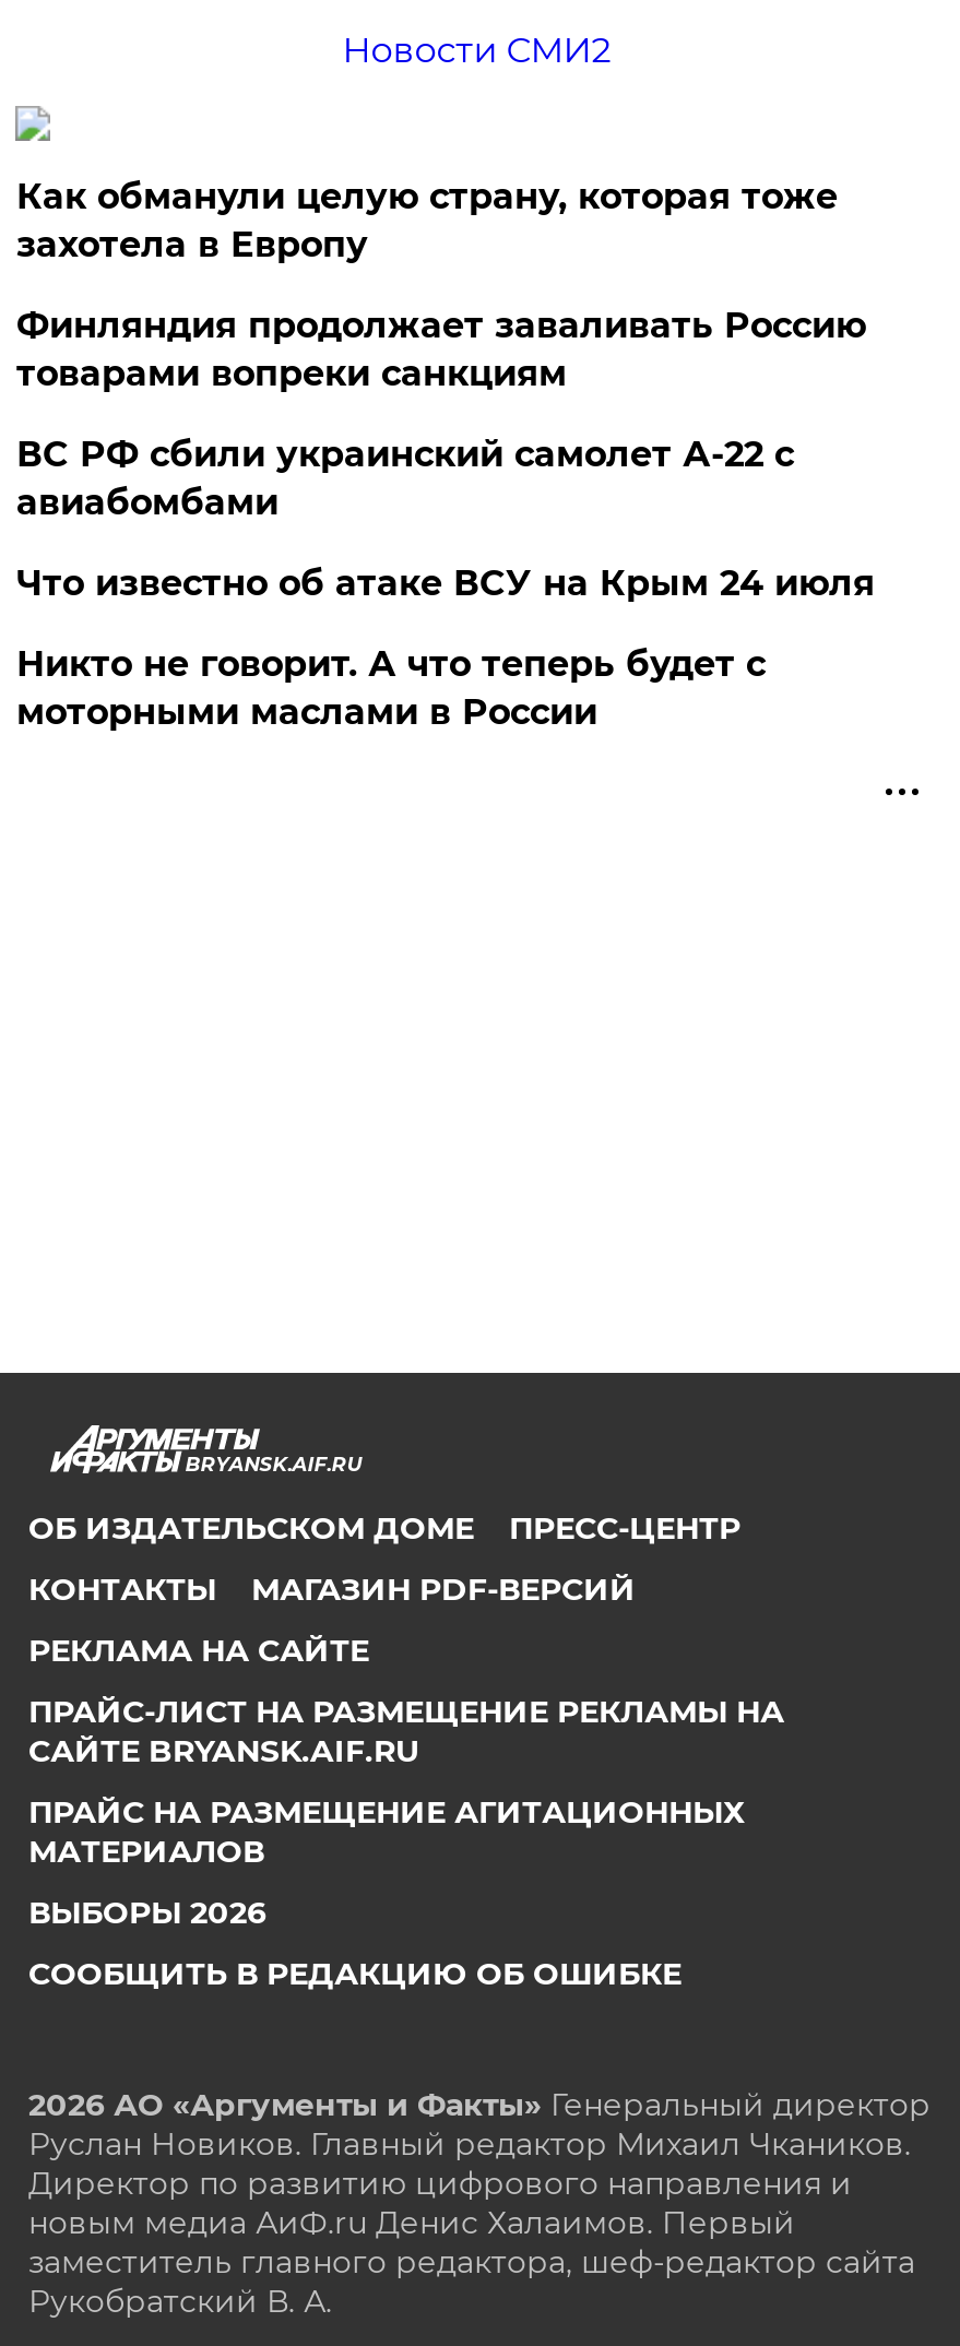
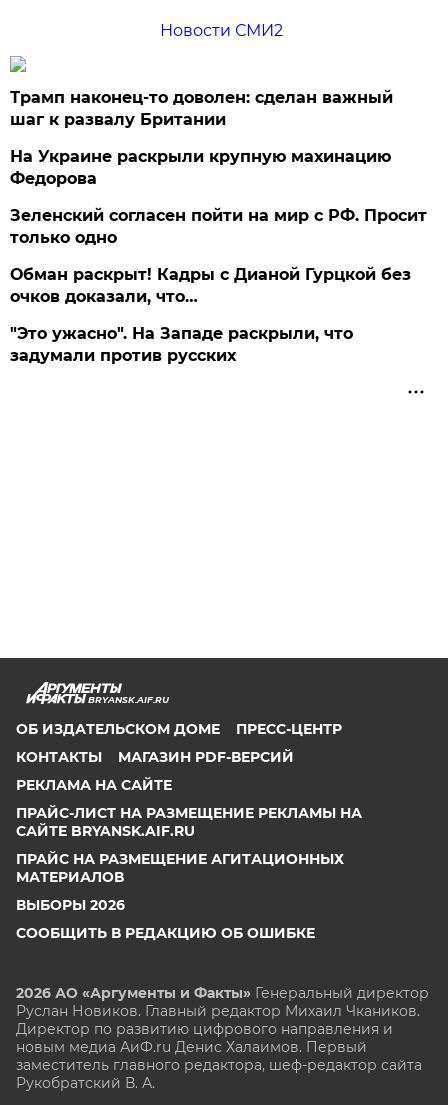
[16,176,837,265] Как обманули целую страну, которая тоже | захотела в Европу -> [10,88,393,129] Трамп наконец-то доволен: сделан важный | шаг к развалу Британии
[16,305,866,394] Финляндия продолжает заваливать Россию | товарами вопреки санкциям -> [10,147,391,188] На Украине раскрыли крупную махинацию | Федорова
[16,434,794,523] ВС РФ сбили украинский самолет А-22 с | авиабомбами -> [10,206,427,247] Зеленский согласен пойти на мир с РФ. Просит | только одно
[16,562,875,604] Что известно об атаке ВСУ на Крым 24 июля -> [10,265,411,306] Обман раскрыт! Кадры с Дианой Гурцкой без | очков доказали, что…
[16,643,765,733] Никто не говорит. А что теперь будет с | моторными маслами в России -> [10,324,353,365] "Это ужасно". На Западе раскрыли, что | задумали против русских

